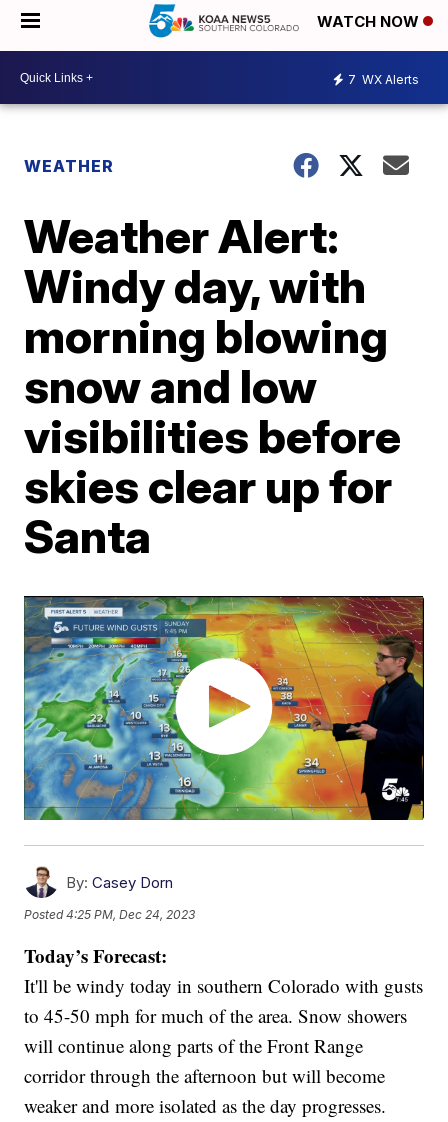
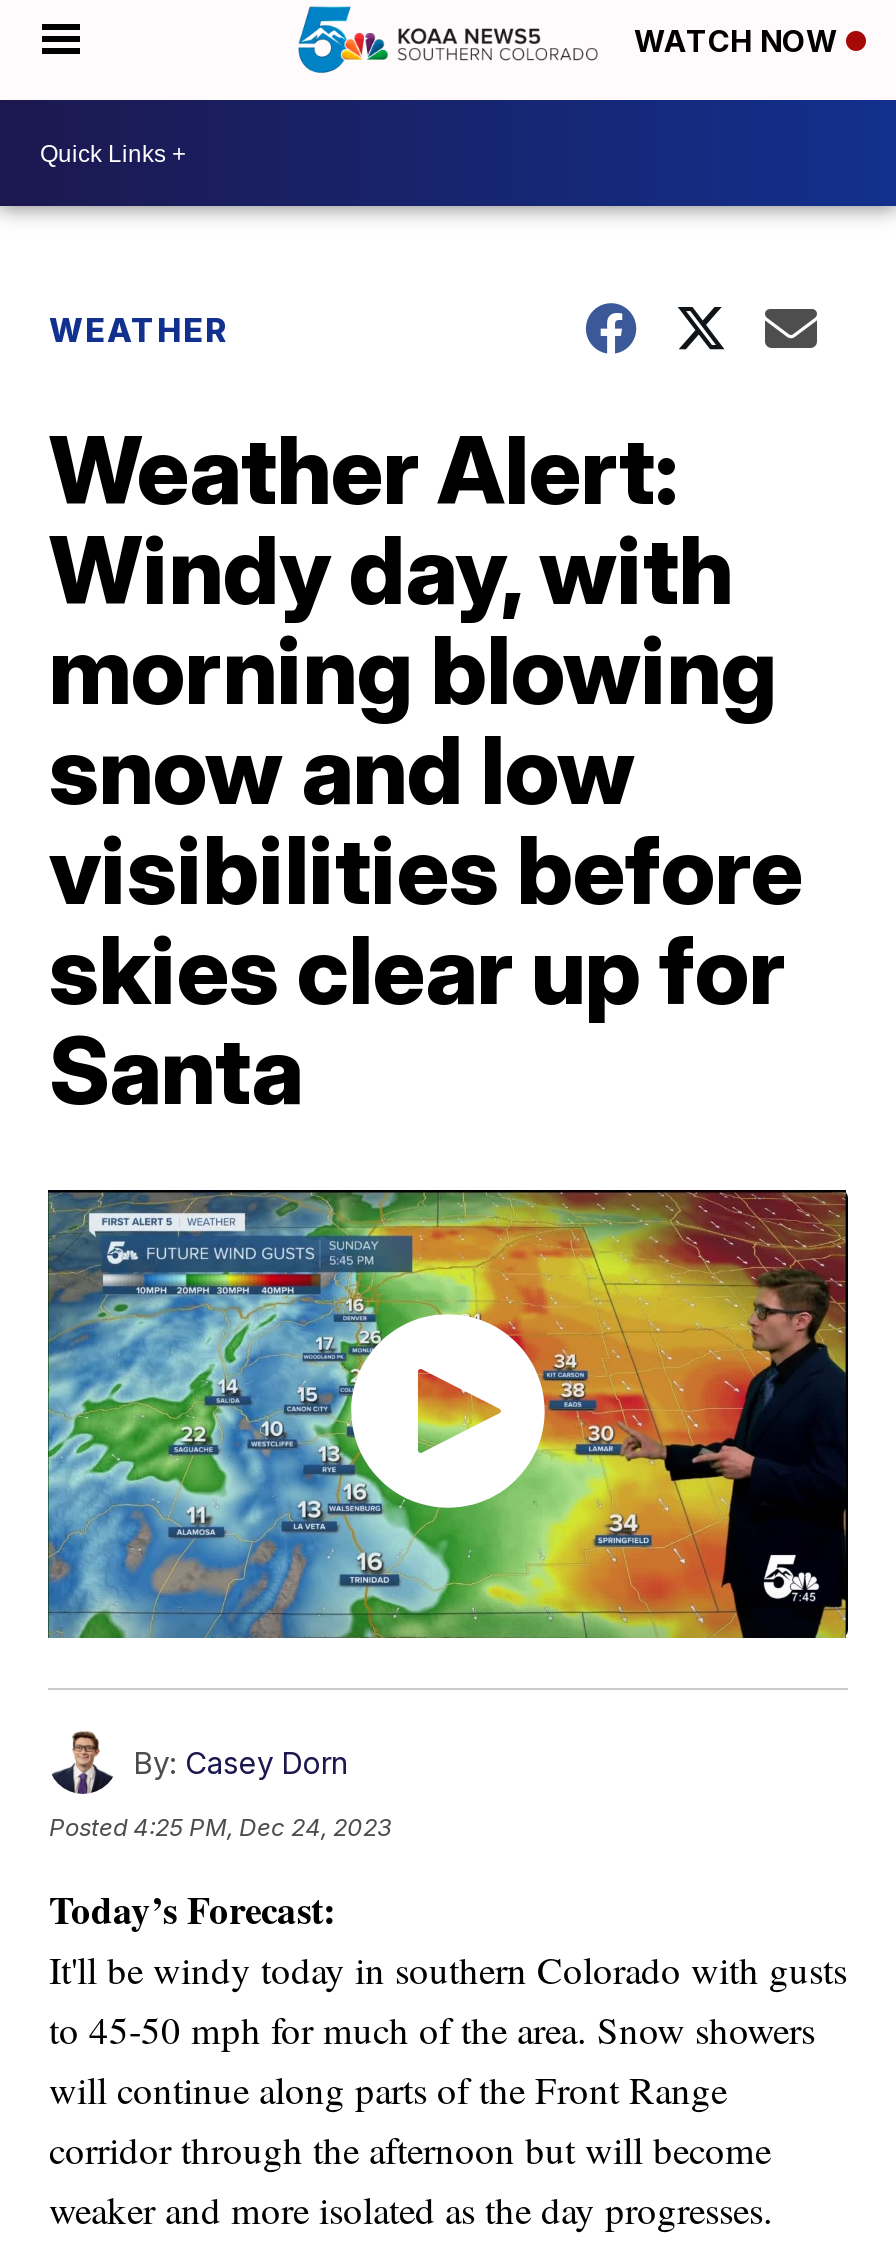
[348,71,419,86] 7 WX Alerts -> none

